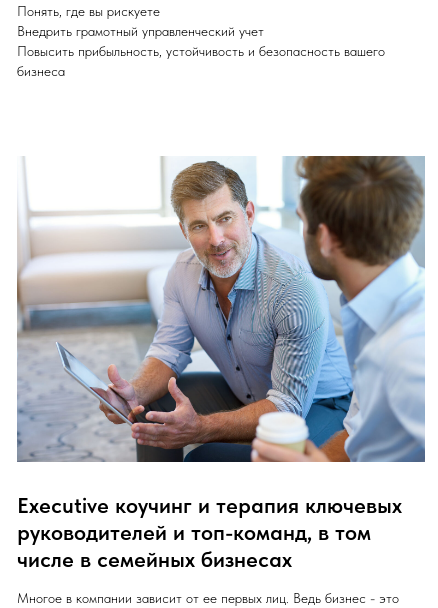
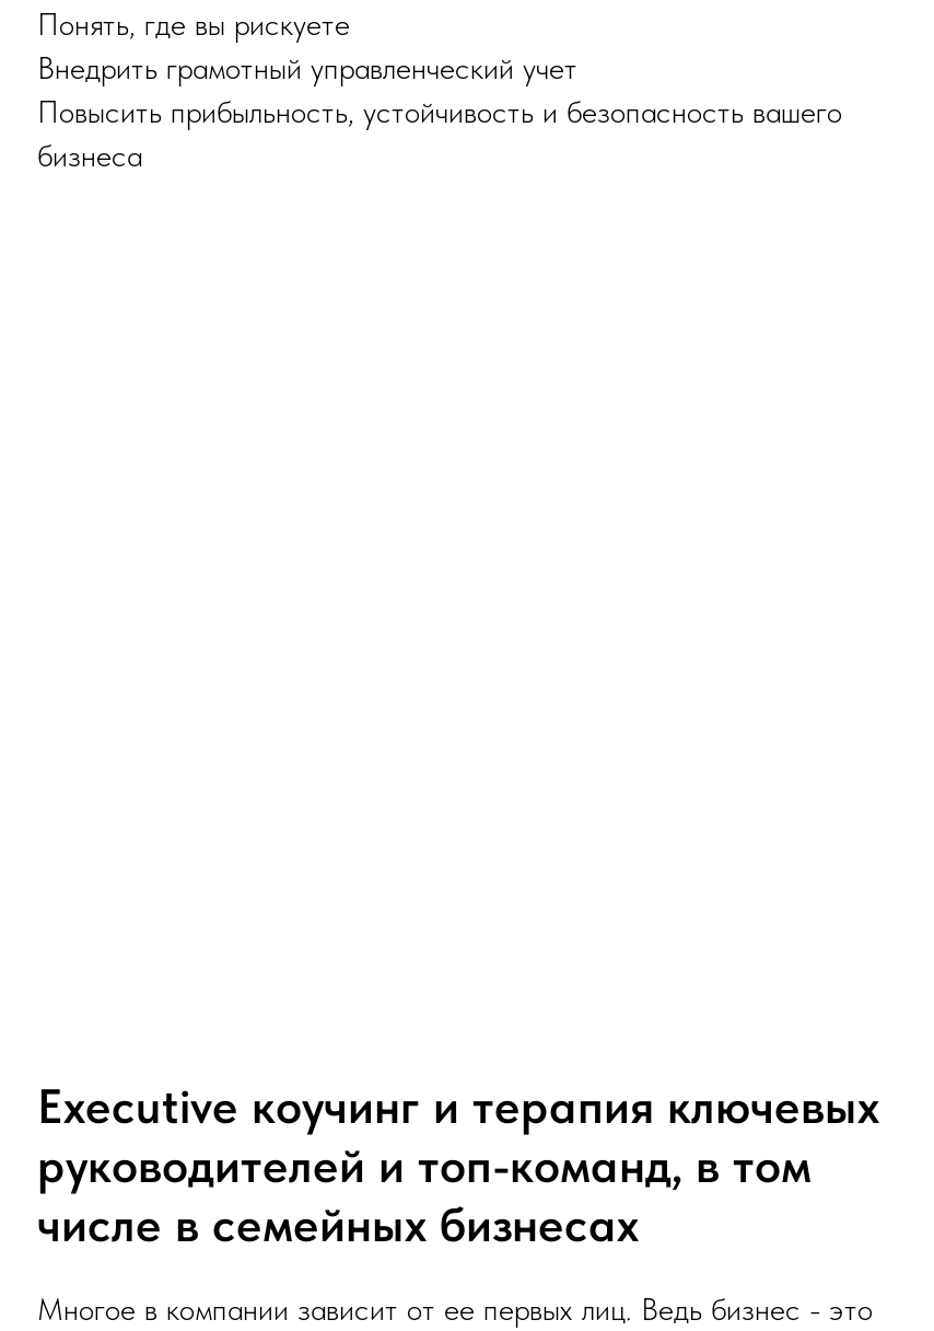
[16,155,426,463] [image] -> none

